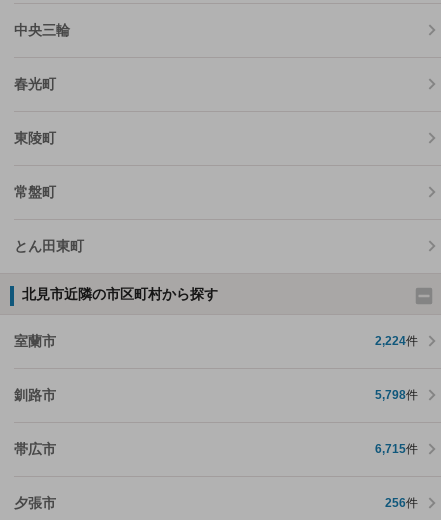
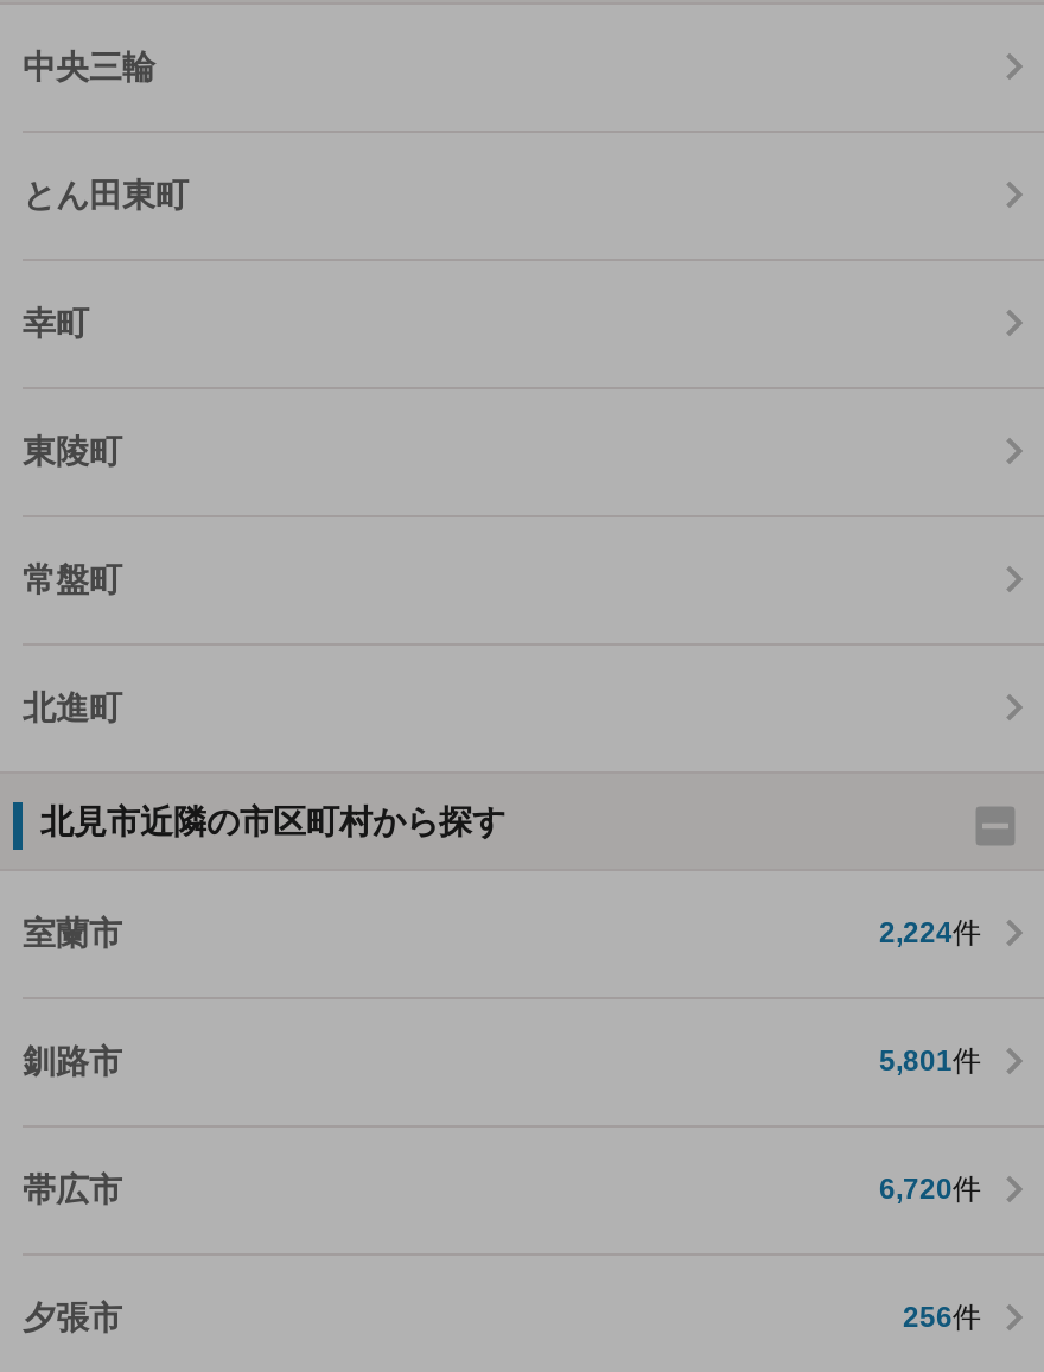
[14,75,56,91] 春光町 -> [23,174,189,341] とん田東町 | 幸町
[14,237,84,253] とん田東町 -> [23,687,122,725] 北進町
[375,388,418,402] 5,798件 -> [879,1044,981,1078] 5,801件
[375,442,418,456] 6,715件 -> [879,1173,981,1206] 6,720件

